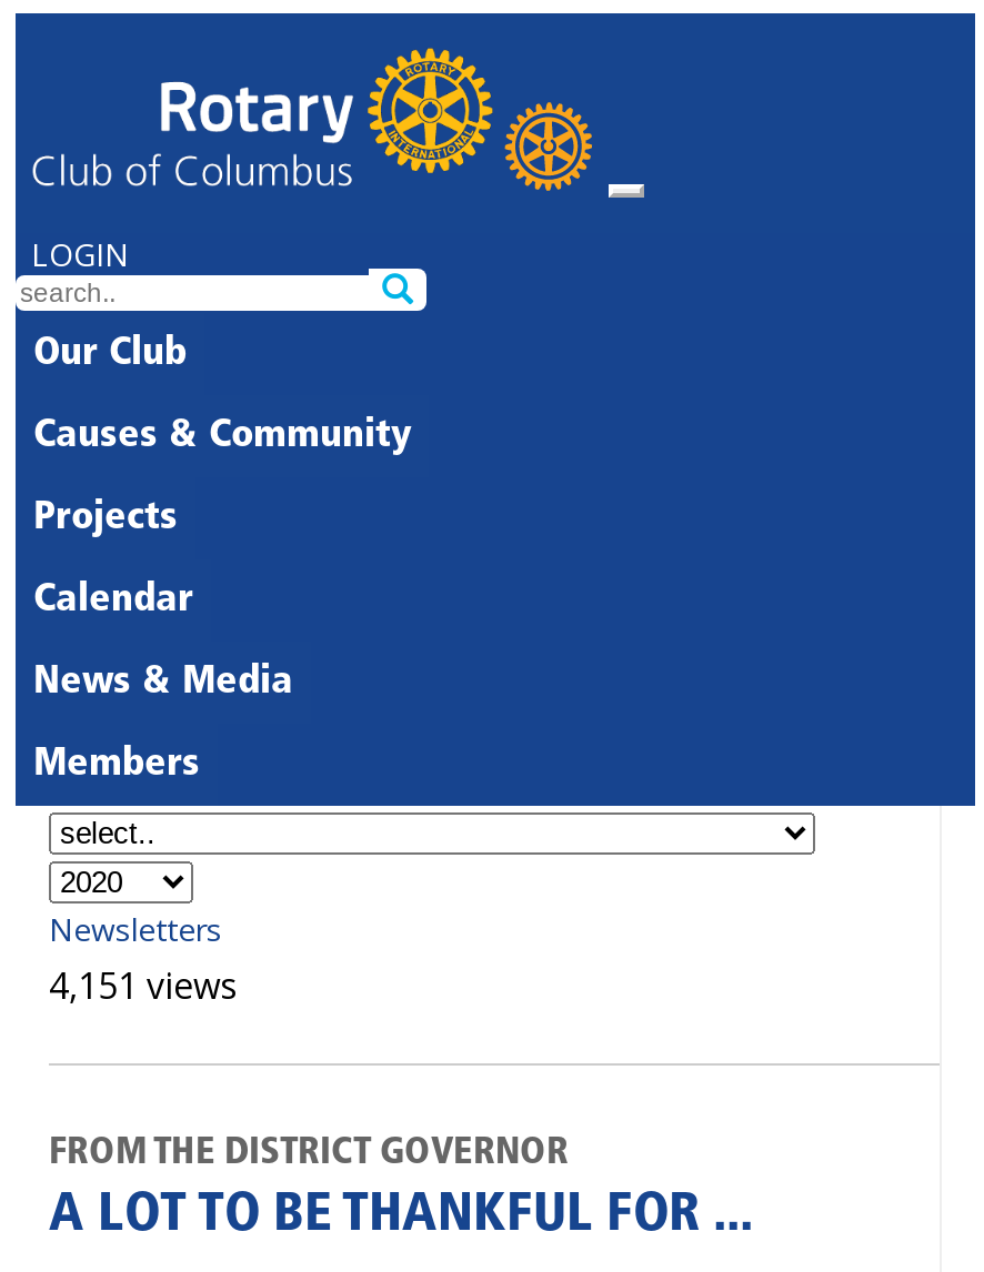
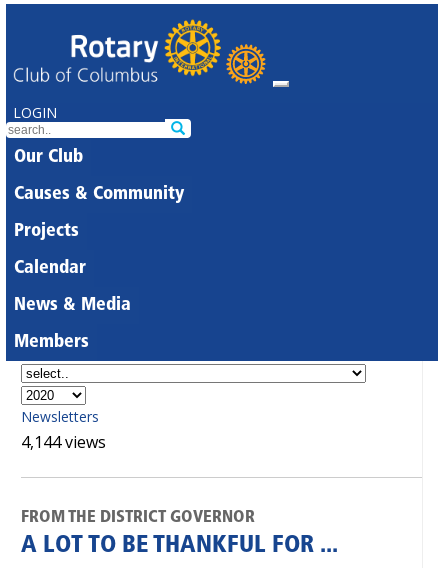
[49,961,238,1010] 4,151 views -> [21,431,106,453] 4,144 views

